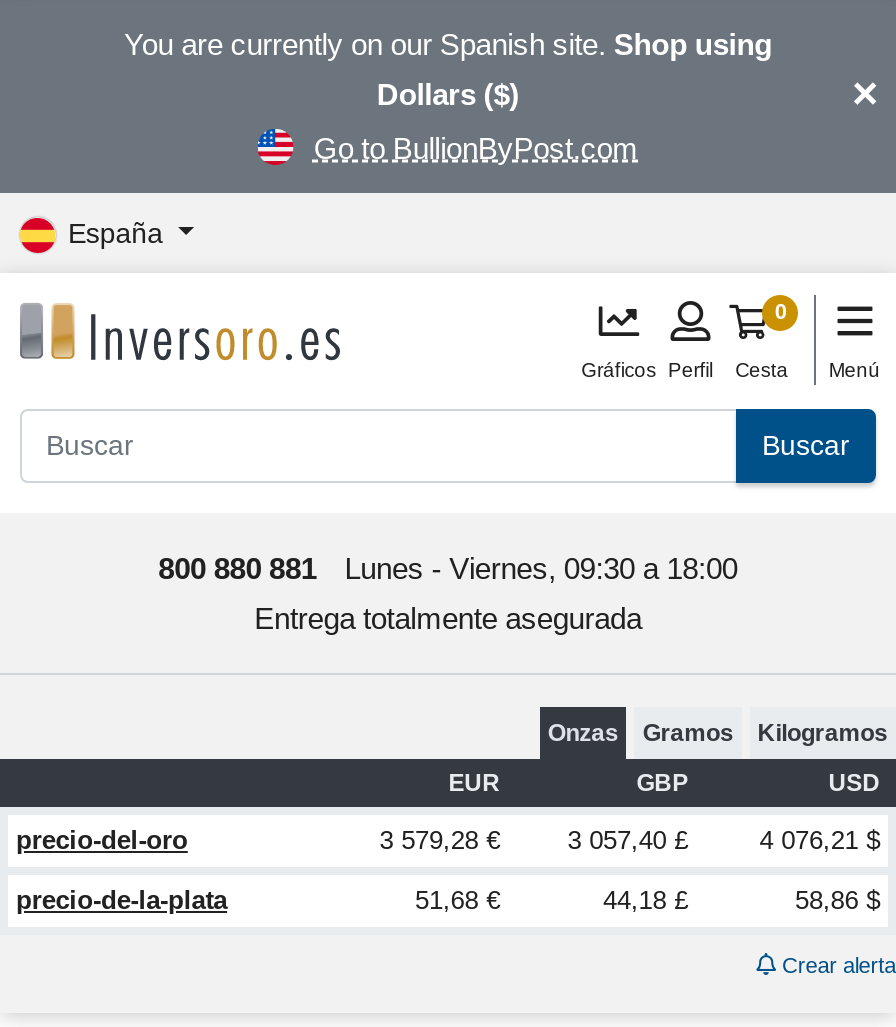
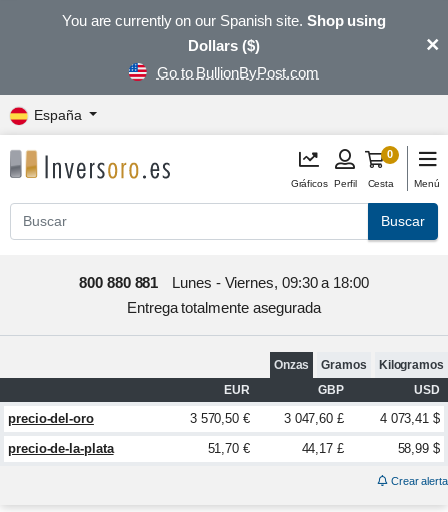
[380,826,500,856] 3 579,28 € -> [190,411,250,426] 3 570,50 €
[568,826,688,856] 3 057,40 £ -> [284,411,344,426] 3 047,60 £
[760,826,880,856] 4 076,21 $ -> [380,411,440,426] 4 073,41 $
[415,886,500,916] 51,68 € -> [207,441,250,456] 51,70 €
[603,886,688,916] 44,18 £ -> [301,441,344,456] 44,17 £
[795,886,880,916] 58,86 $ -> [397,441,440,456] 58,99 $

